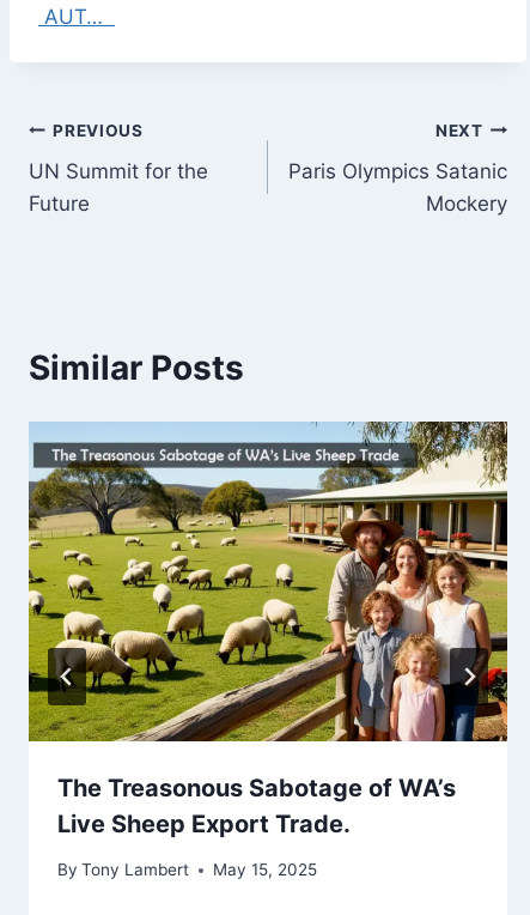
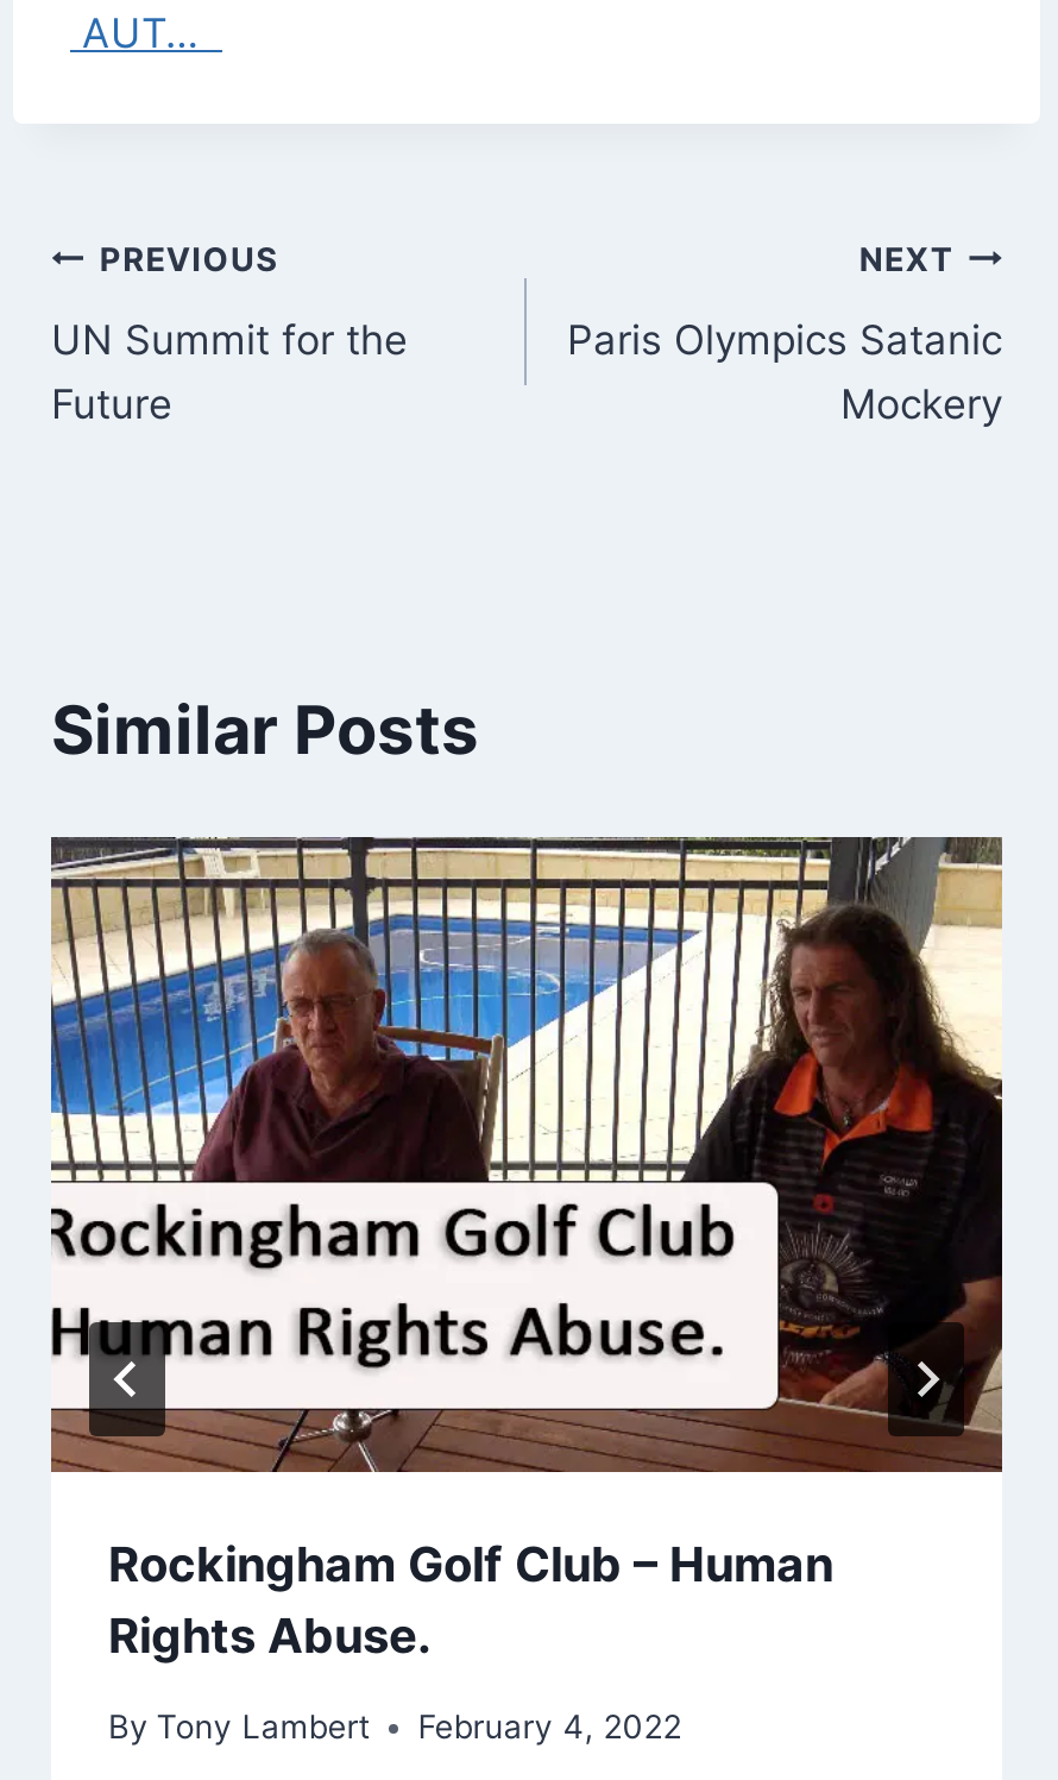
[28,422,508,838] [image] | The Treasonous Sabotage of WA’s | Live Sheep Export Trade. -> [49,835,1005,1664] [image] | Rockingham Golf Club – Human | Rights Abuse.
[57,860,317,879] By Tony Lambert May 15, 2025 -> [108,1708,682,1746] By Tony Lambert February 4, 2022

